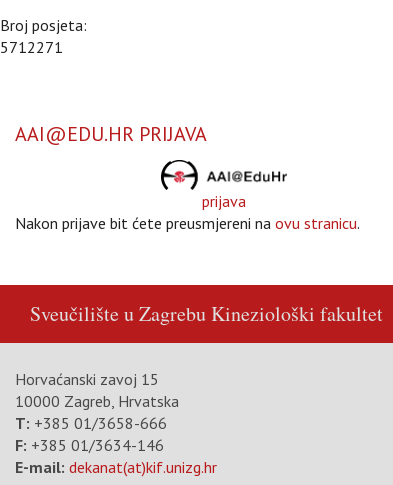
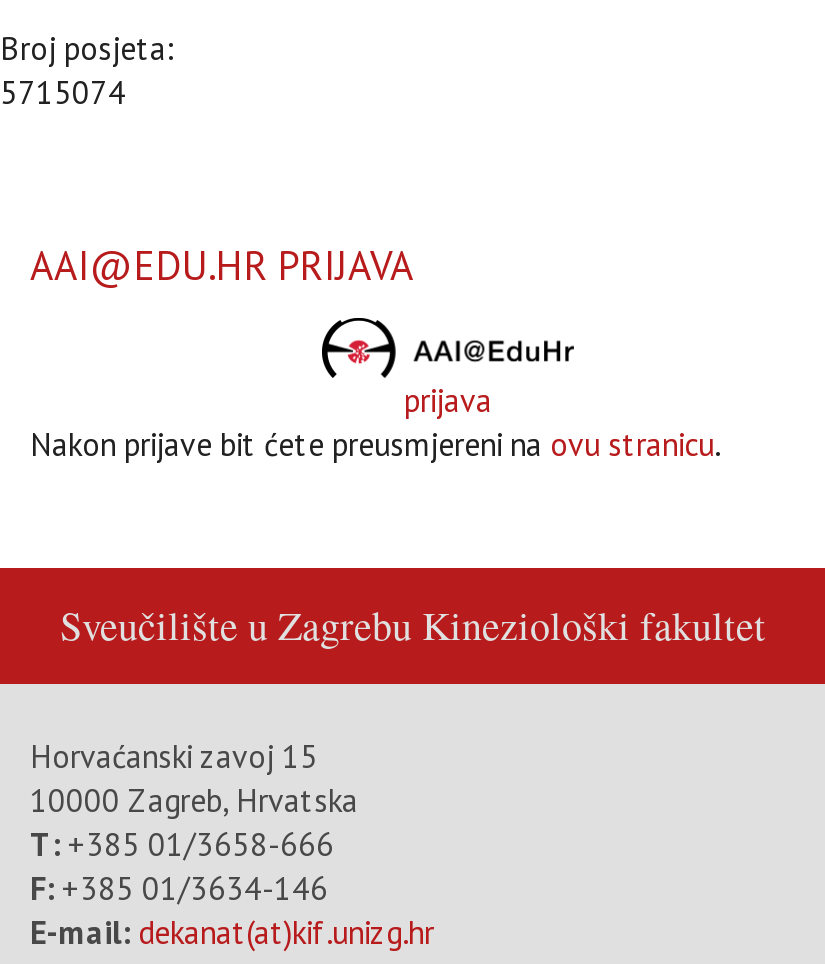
[0,37,63,57] 5712271 -> [0,72,126,112] 5715074

